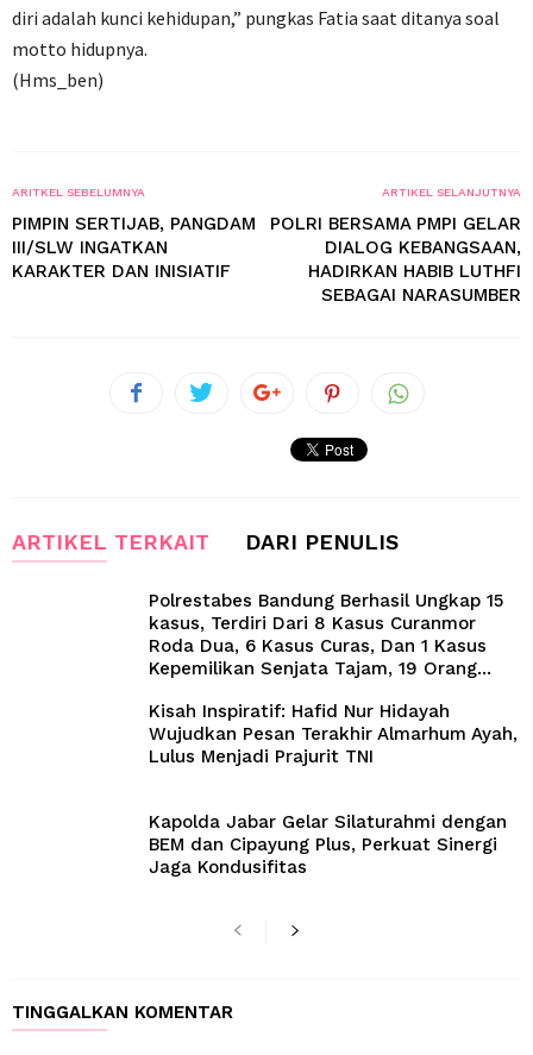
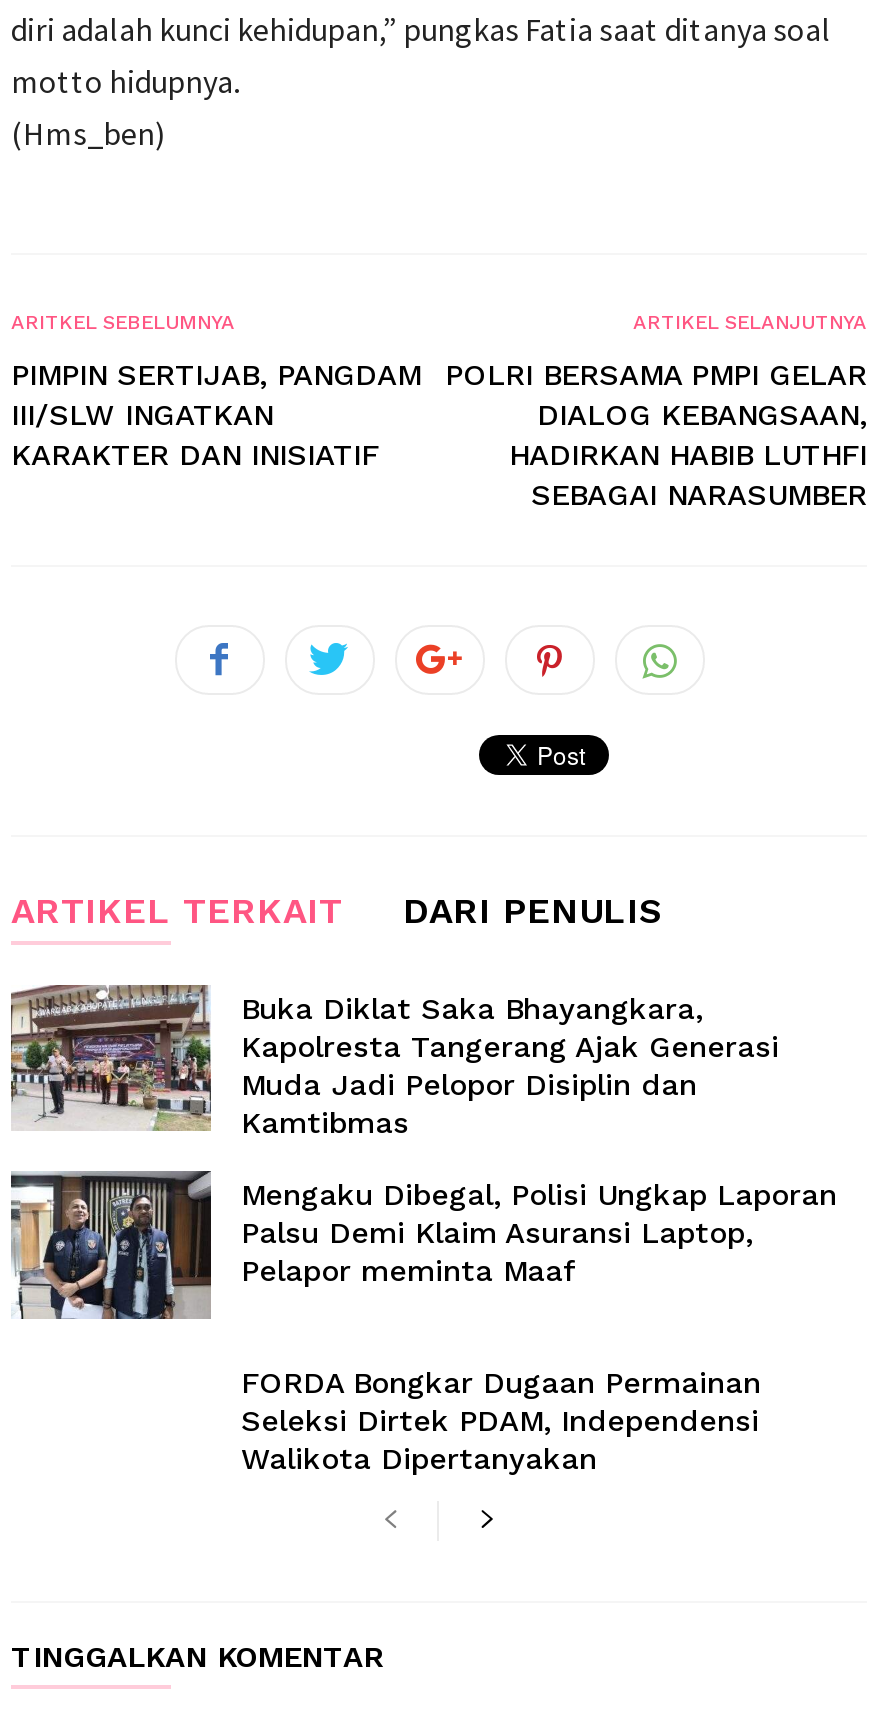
none -> [9,983,213,1133] [image]
none -> [9,1169,213,1321] [image]
[149,590,503,679] Polrestabes Bandung Berhasil Ungkap 15 | kasus, Terdiri Dari 8 Kasus Curanmor | Roda Dua, 6 Kasus Curas, Dan 1 Kasus | Kepemilikan Senjata Tajam, 19 Orang... -> [241,991,779,1141] Buka Diklat Saka Bhayangkara, | Kapolresta Tangerang Ajak Generasi | Muda Jadi Pelopor Disiplin dan | Kamtibmas
[149,701,518,767] Kisah Inspiratif: Hafid Nur Hidayah | Wujudkan Pesan Terakhir Almarhum Ayah, | Lulus Menjadi Prajurit TNI -> [241,1178,837,1290] Mengaku Dibegal, Polisi Ungkap Laporan | Palsu Demi Klaim Asuransi Laptop, | Pelapor meminta Maaf
[149,812,507,878] Kapolda Jabar Gelar Silaturahmi dengan | BEM dan Cipayung Plus, Perkuat Sinergi | Jaga Kondusifitas -> [241,1364,761,1476] FORDA Bongkar Dugaan Permainan | Seleksi Dirtek PDAM, Independensi | Walikota Dipertanyakan

